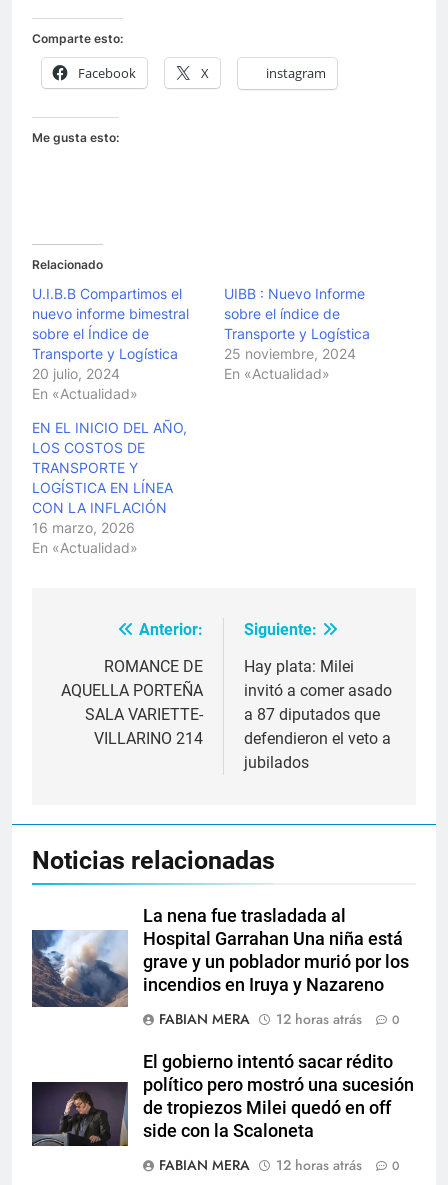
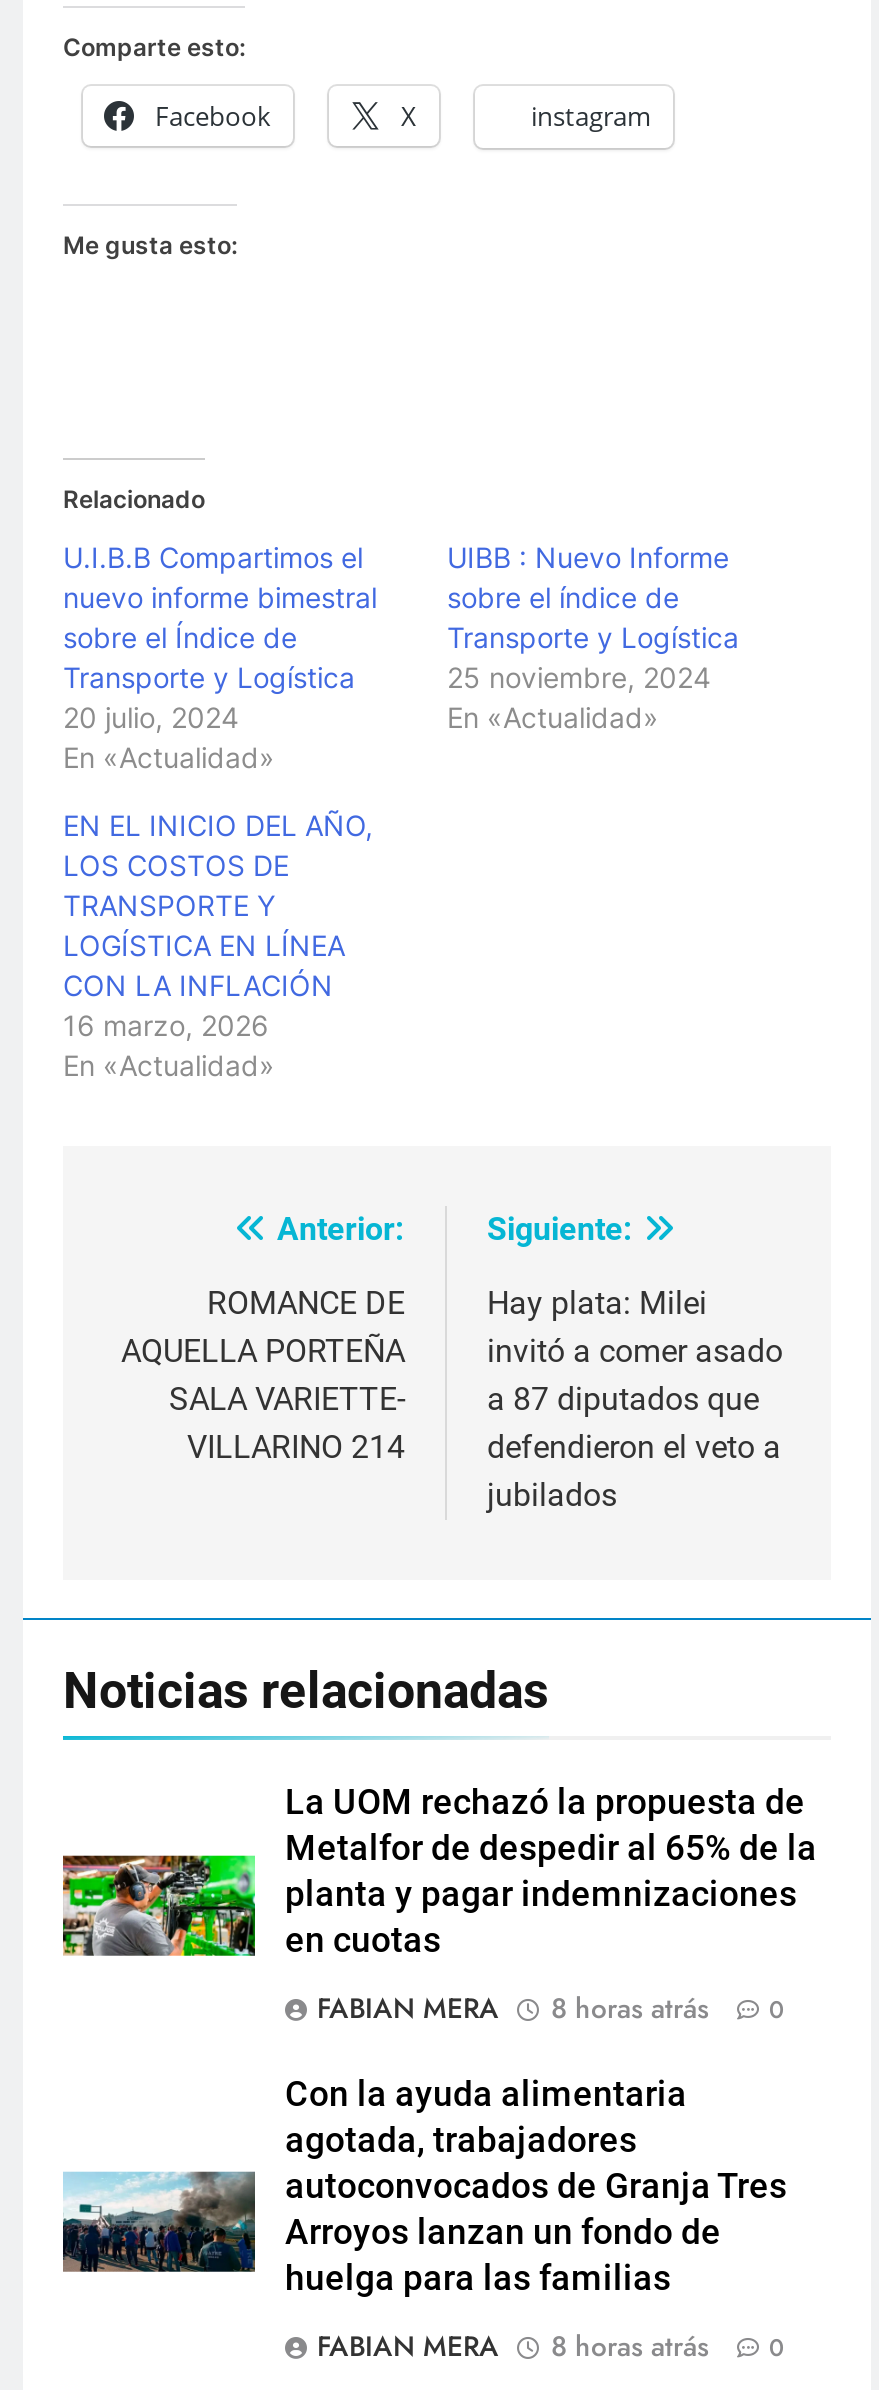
[31,906,409,1008] [image] | La nena fue trasladada al | Hospital Garrahan Una niña está | grave y un poblador murió por los | incendios en Iruya y Nazareno -> [61,1782,817,1984] [image] | La UOM rechazó la propuesta de | Metalfor de despedir al 65% de la | planta y pagar indemnizaciones | en cuotas
[159,1009,400,1029] FABIAN MERA 12 horas atrás 0 -> [317,1988,785,2028] FABIAN MERA 8 horas atrás 0
[31,1052,414,1147] [image] | El gobierno intentó sacar rédito | político pero mostró una sucesión | de tropiezos Milei quedó en off | side con la Scaloneta -> [61,2074,787,2298] [image] | Con la ayuda alimentaria | agotada, trabajadores | autoconvocados de Granja Tres | Arroyos lanzan un fondo de | huelga para las familias
[159,1155,400,1175] FABIAN MERA 12 horas atrás 0 -> [317,2326,785,2366] FABIAN MERA 8 horas atrás 0

